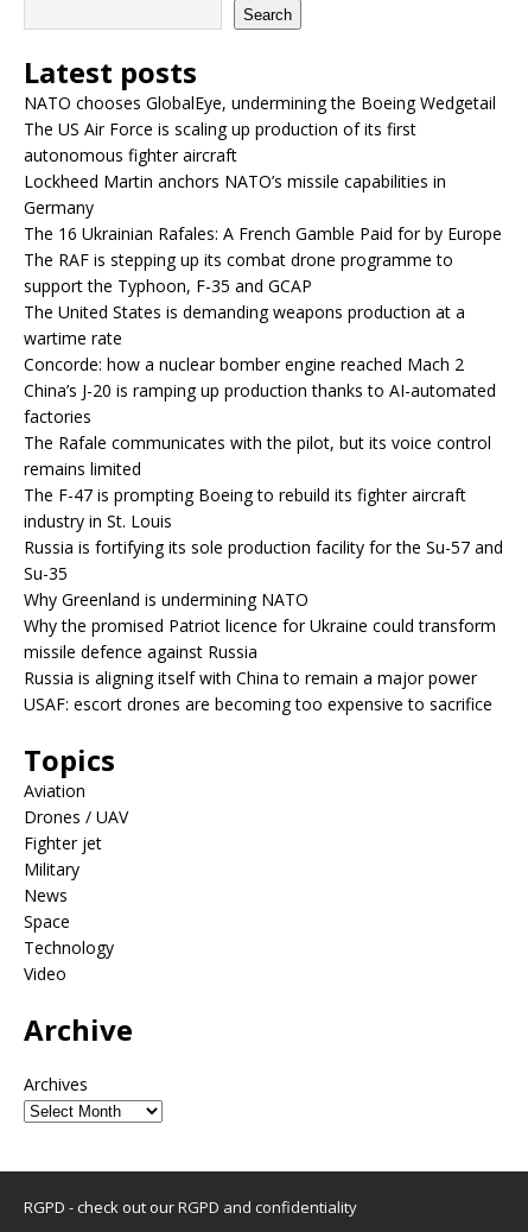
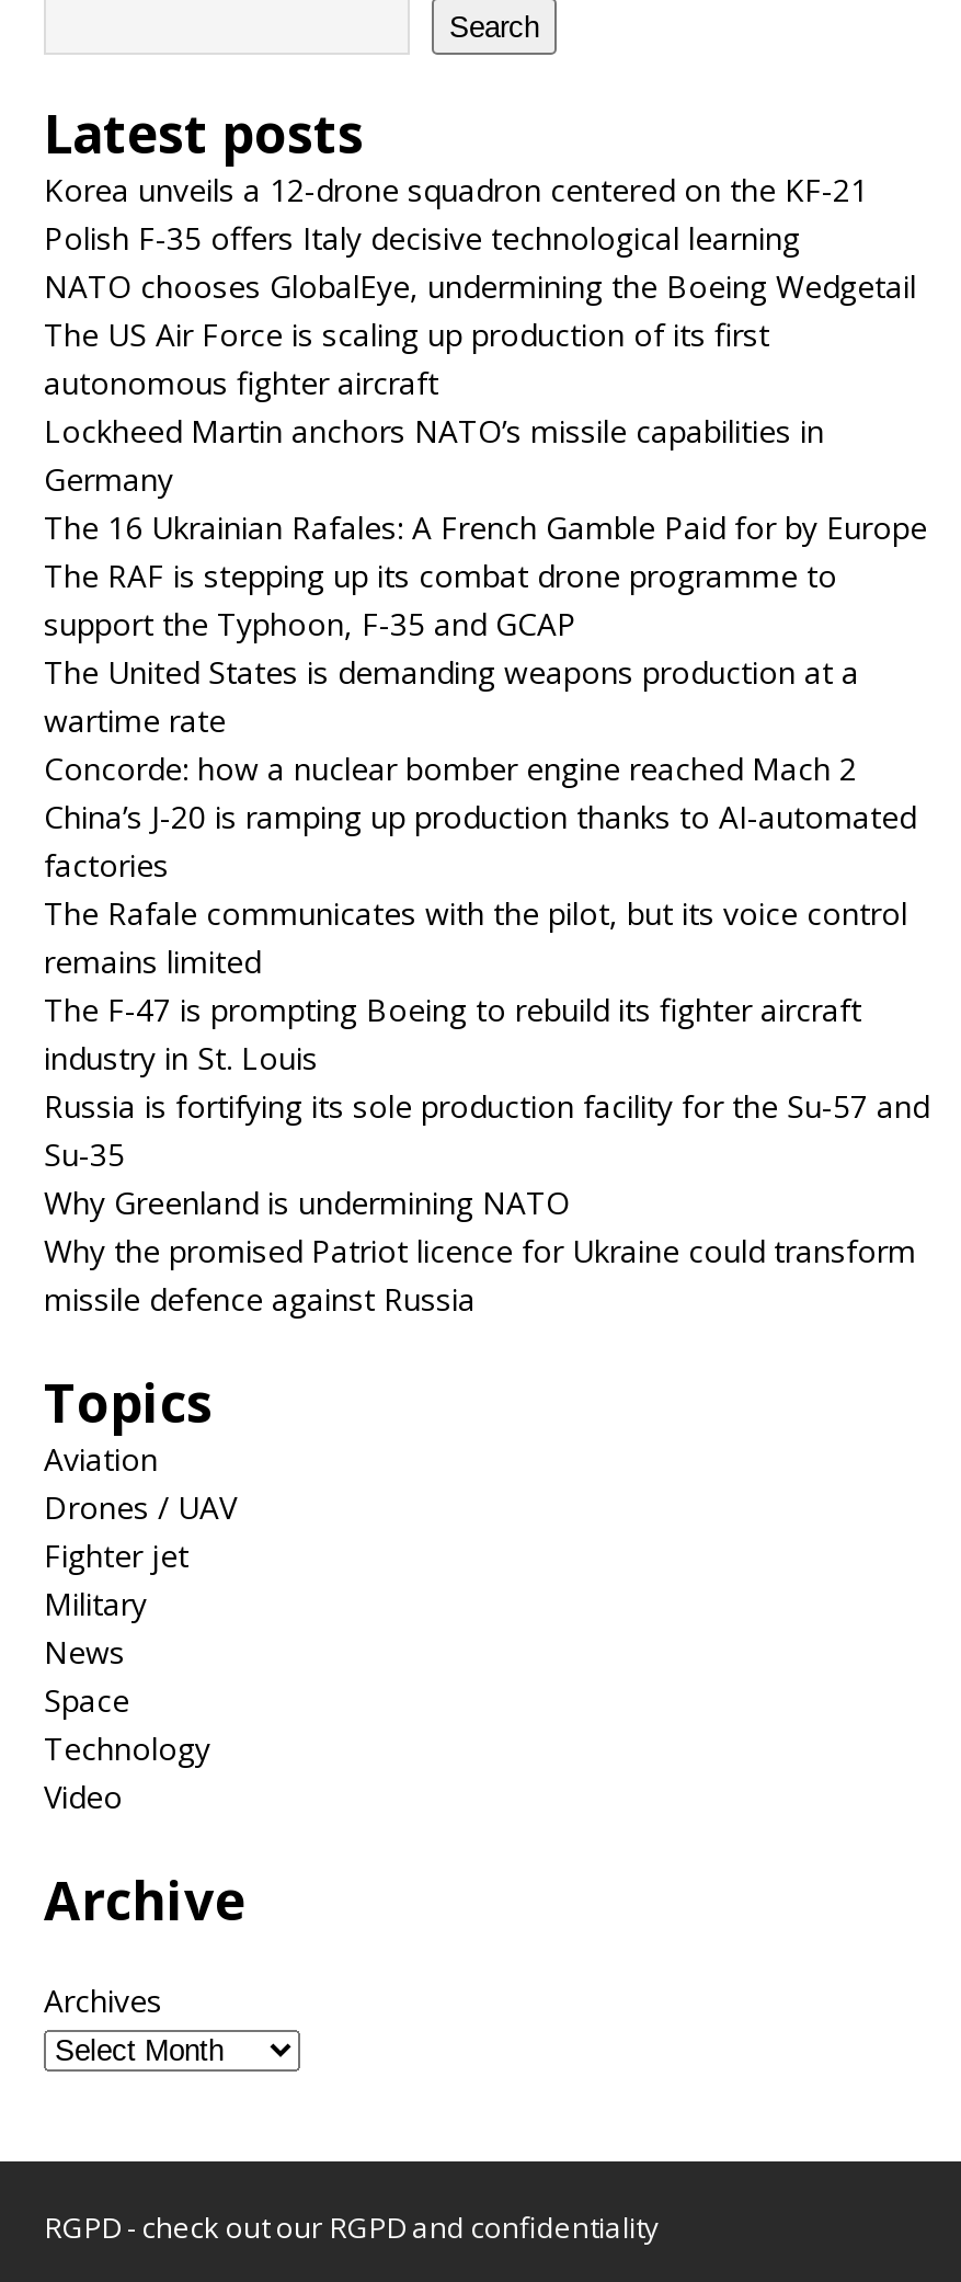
none -> [44,169,868,259] Korea unveils a 12-drone squadron centered on the KF-21 | Polish F-35 offers Italy decisive technological learning
moved [24,92,503,663] -> [44,265,929,1320]: NATO chooses GlobalEye, undermining the Boeing Wedgetail | The US Air Force is scaling up production of its first | autonomous fighter aircraft | ... | Why the promised Patriot licence for Ukraine could transform | missile defence against Russia
[24,667,492,715] Russia is aligning itself with China to remain a major power | USAF: escort drones are becoming too expensive to sacrifice -> none

